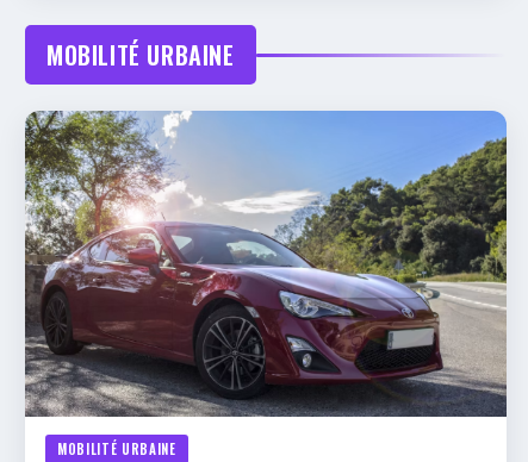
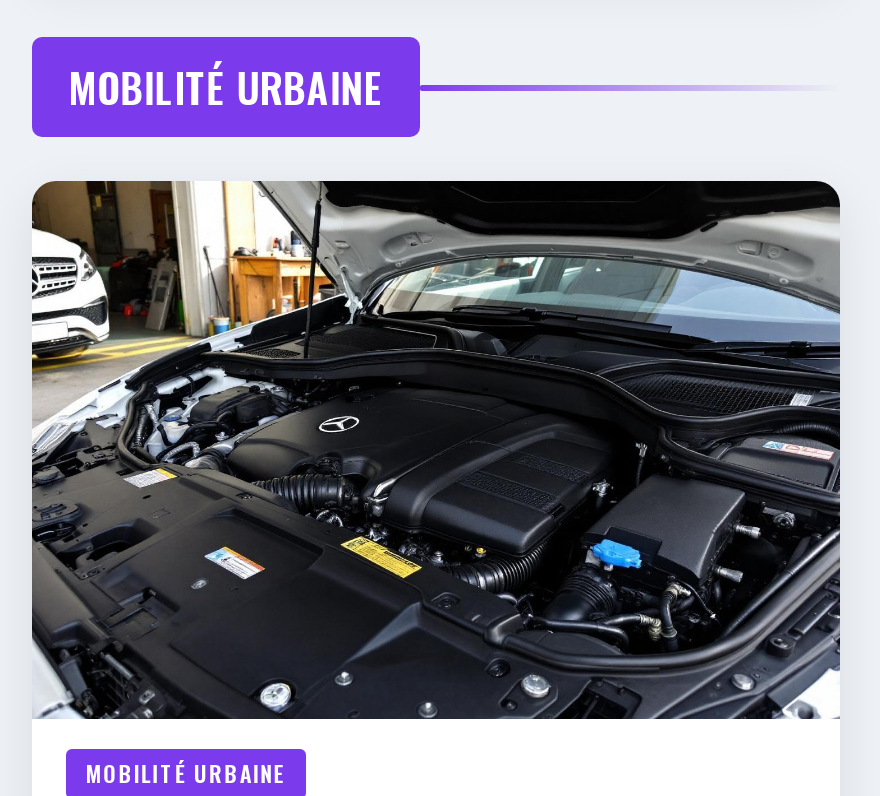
[24,111,508,418] [image] -> [30,179,842,719] [image]

